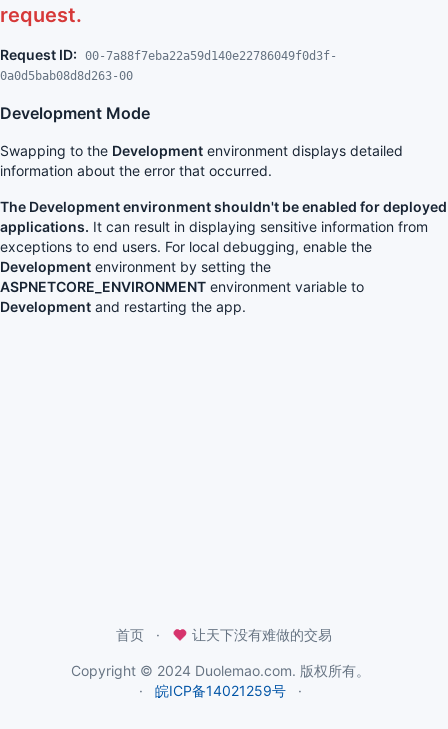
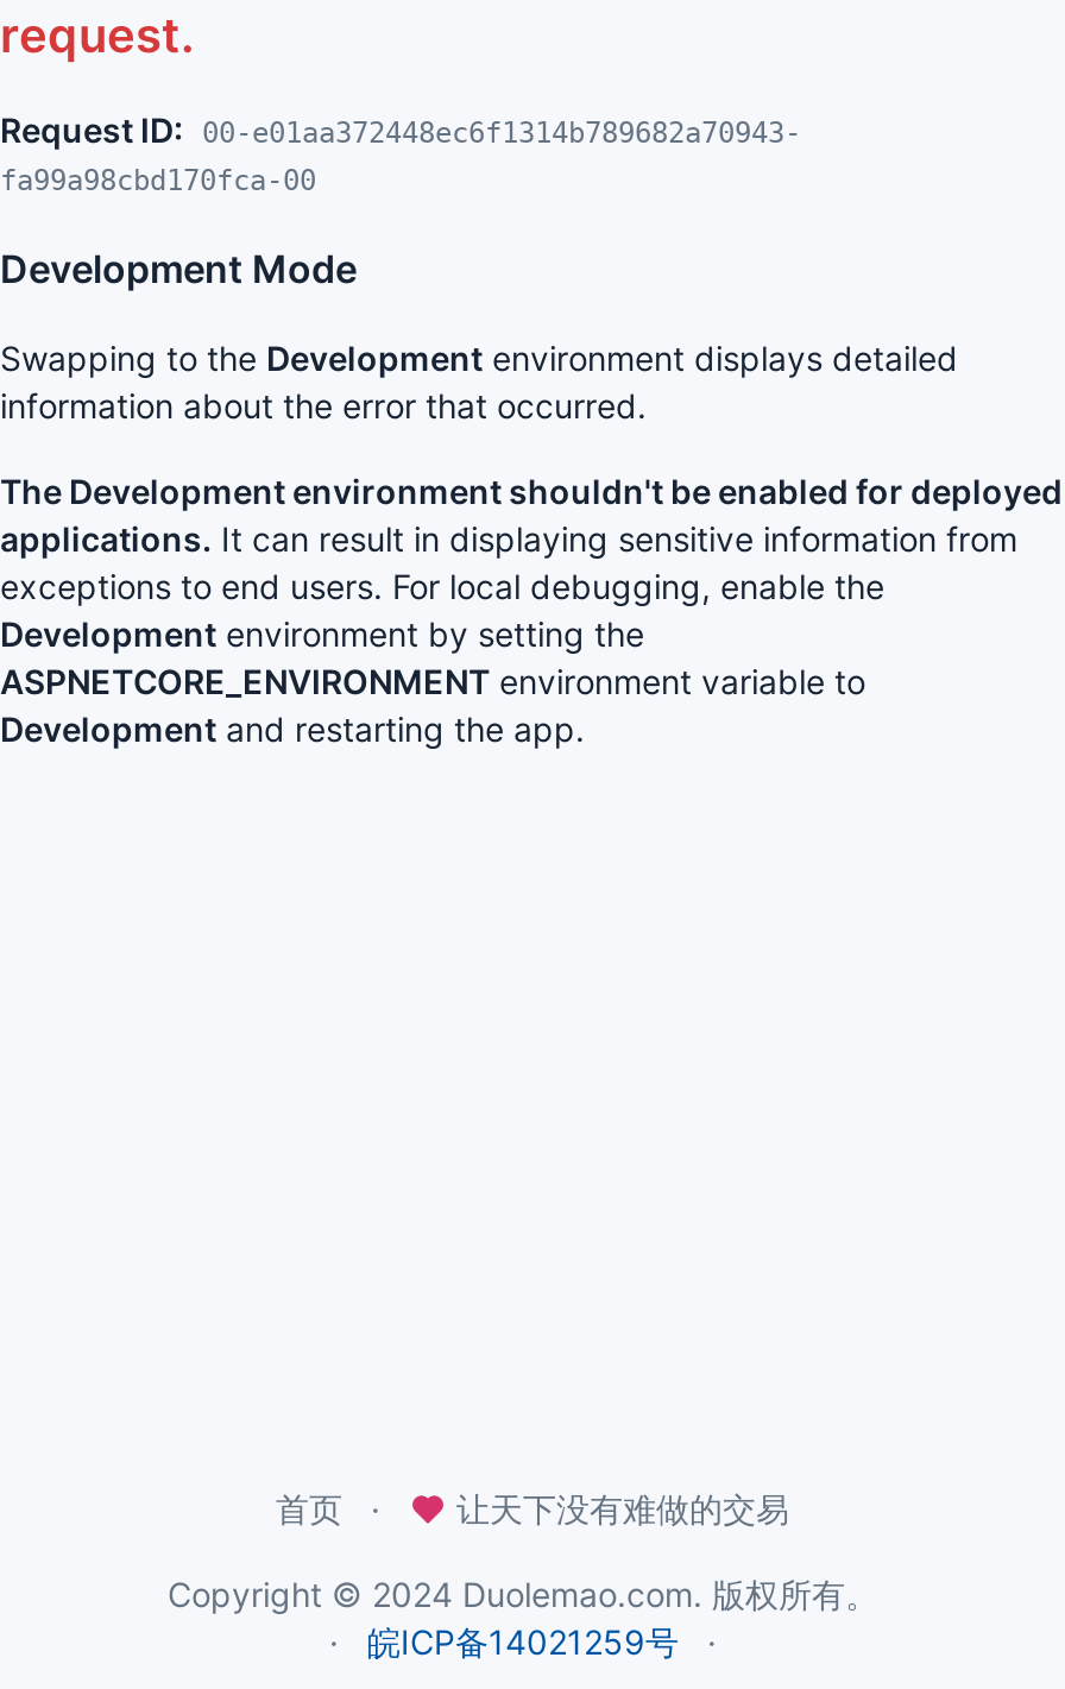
[0,46,337,83] Request ID: 00-7a88f7eba22a59d140e22786049f0d3f- | 0a0d5bab08d8d263-00 -> [0,109,801,197] Request ID: 00-e01aa372448ec6f1314b789682a70943- | fa99a98cbd170fca-00

